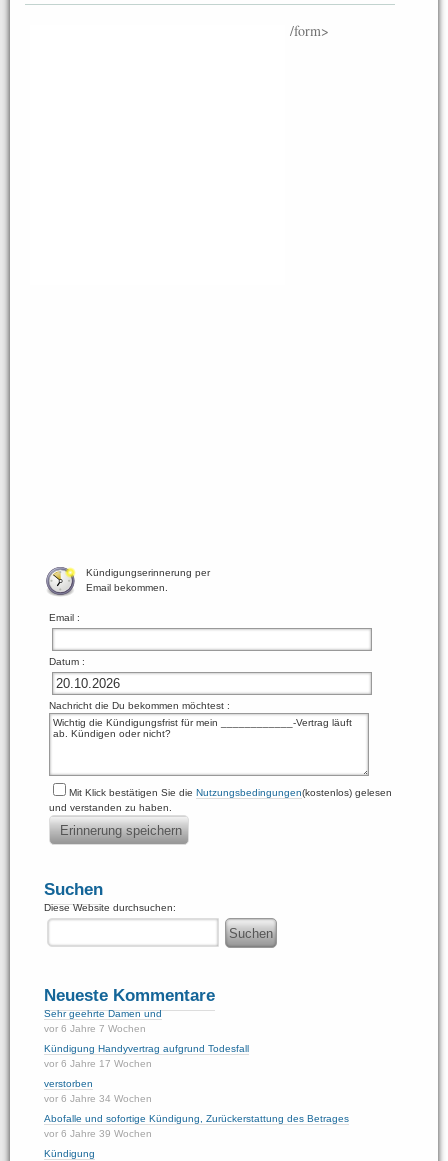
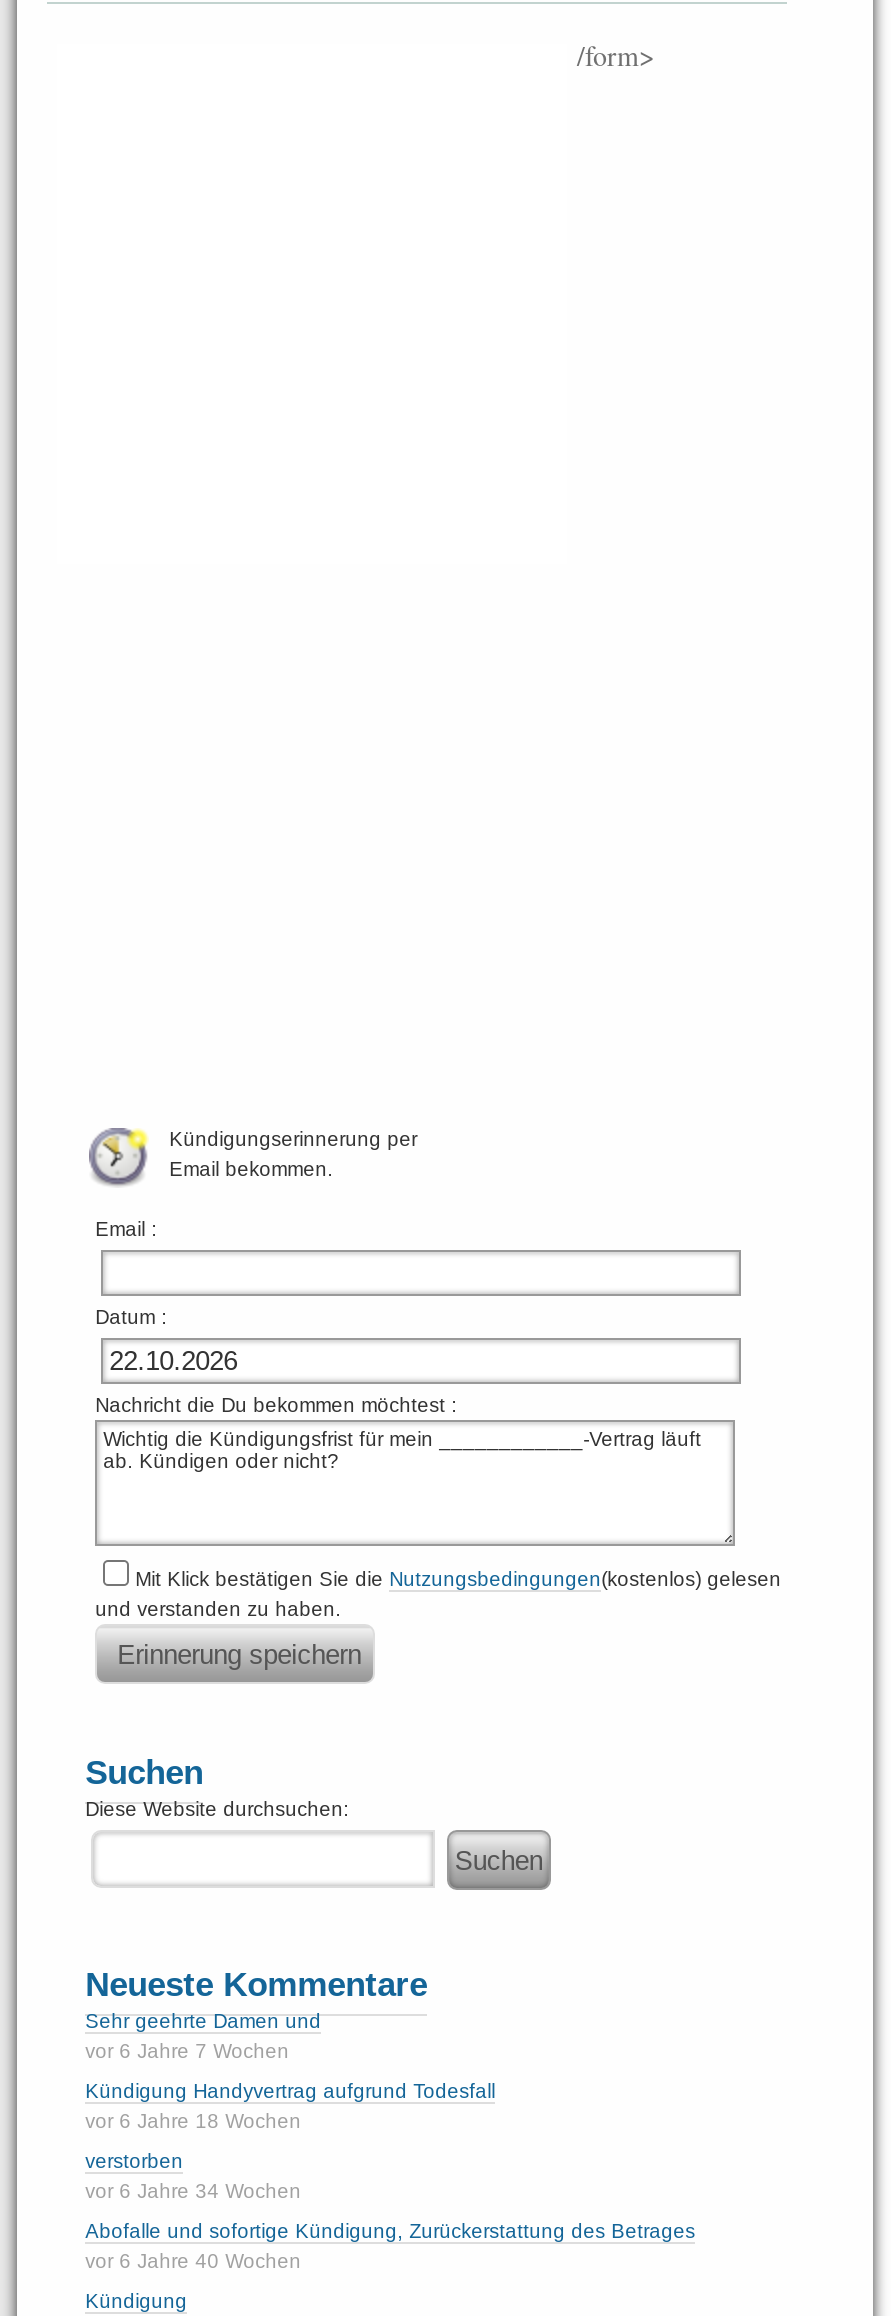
[44,1058,152,1069] vor 6 Jahre 17 Wochen -> [85,2110,301,2132] vor 6 Jahre 18 Wochen
[44,1128,152,1139] vor 6 Jahre 39 Wochen -> [85,2250,301,2272] vor 6 Jahre 40 Wochen

